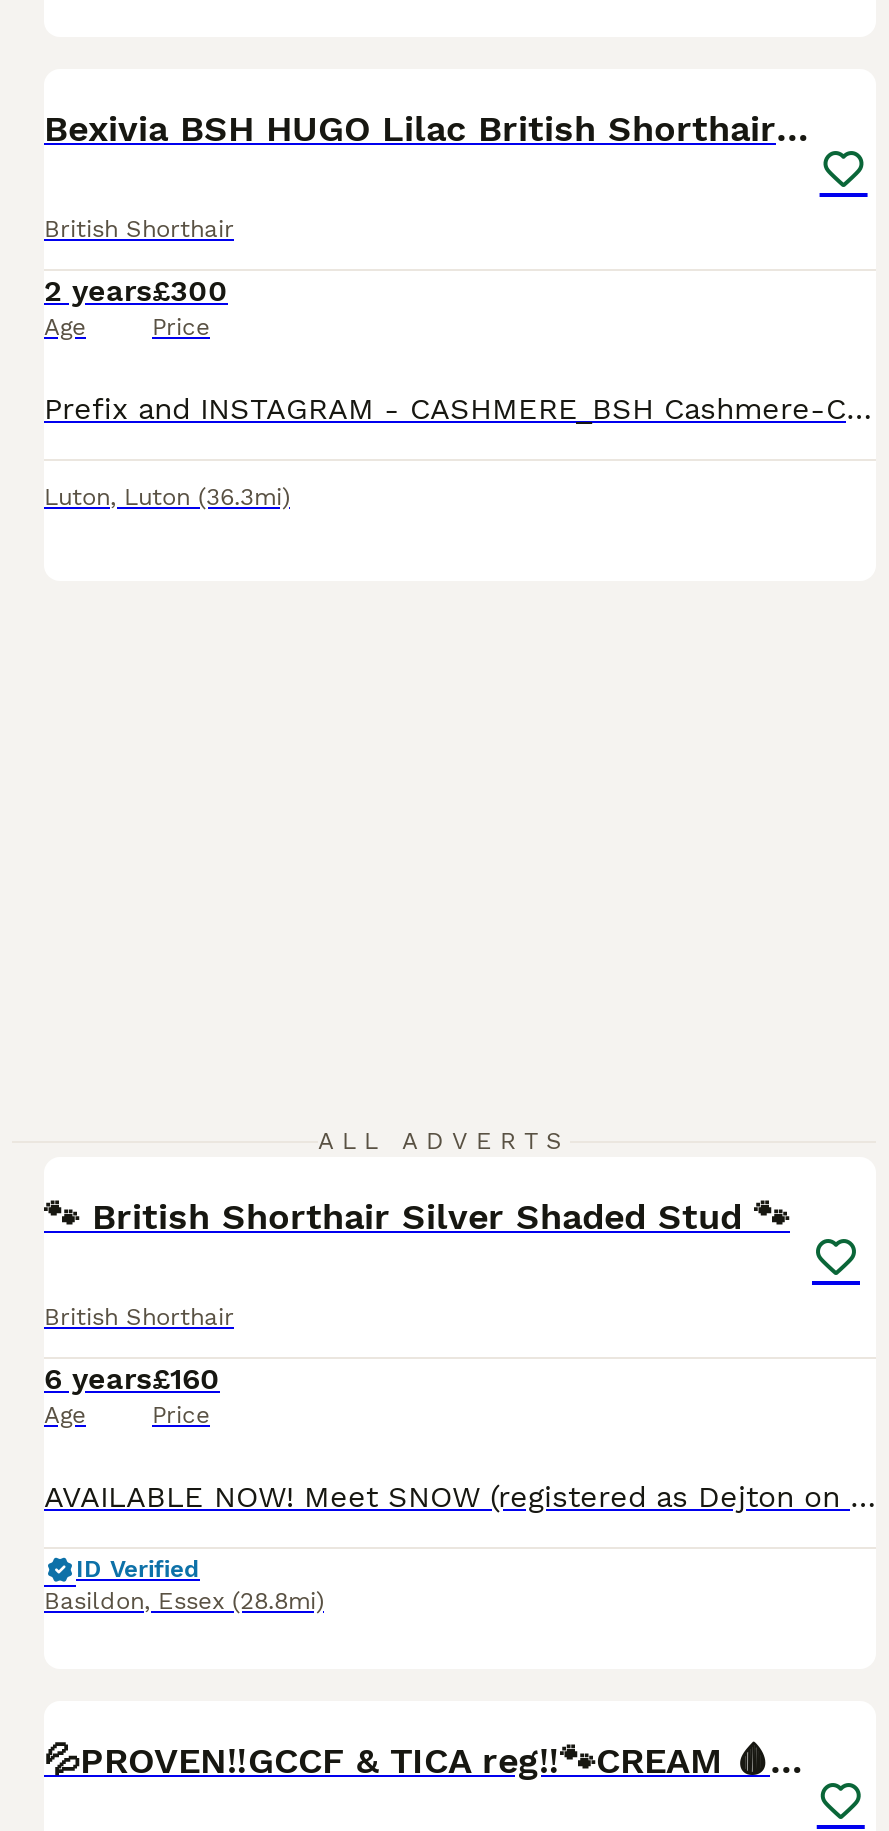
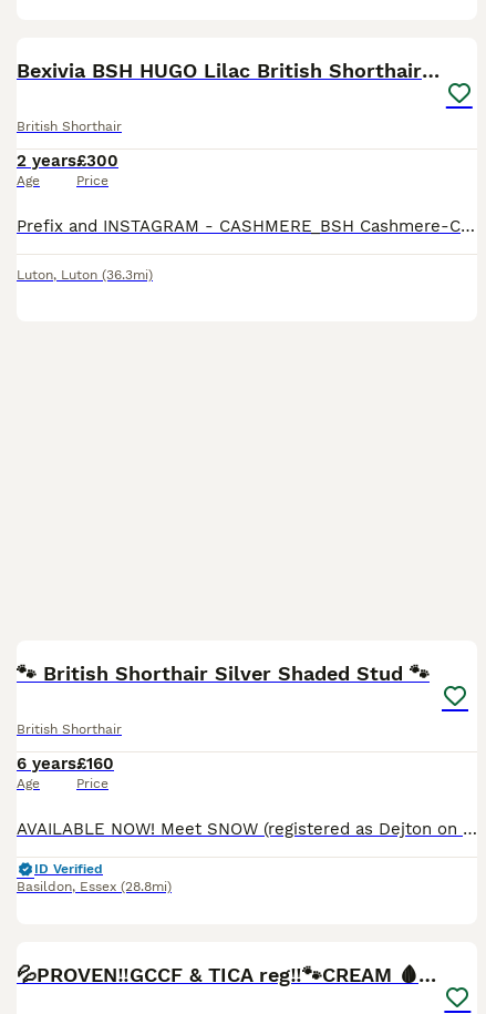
[318,1127,570,1155] ALL ADVERTS -> none

